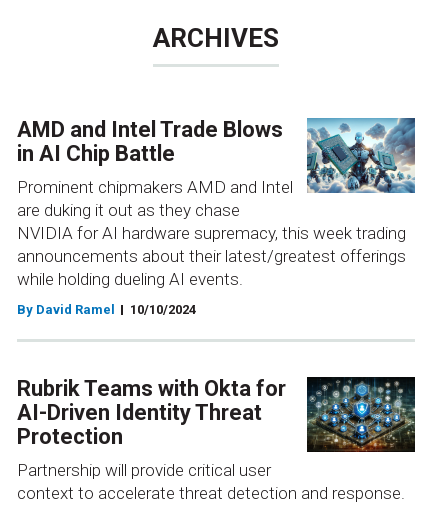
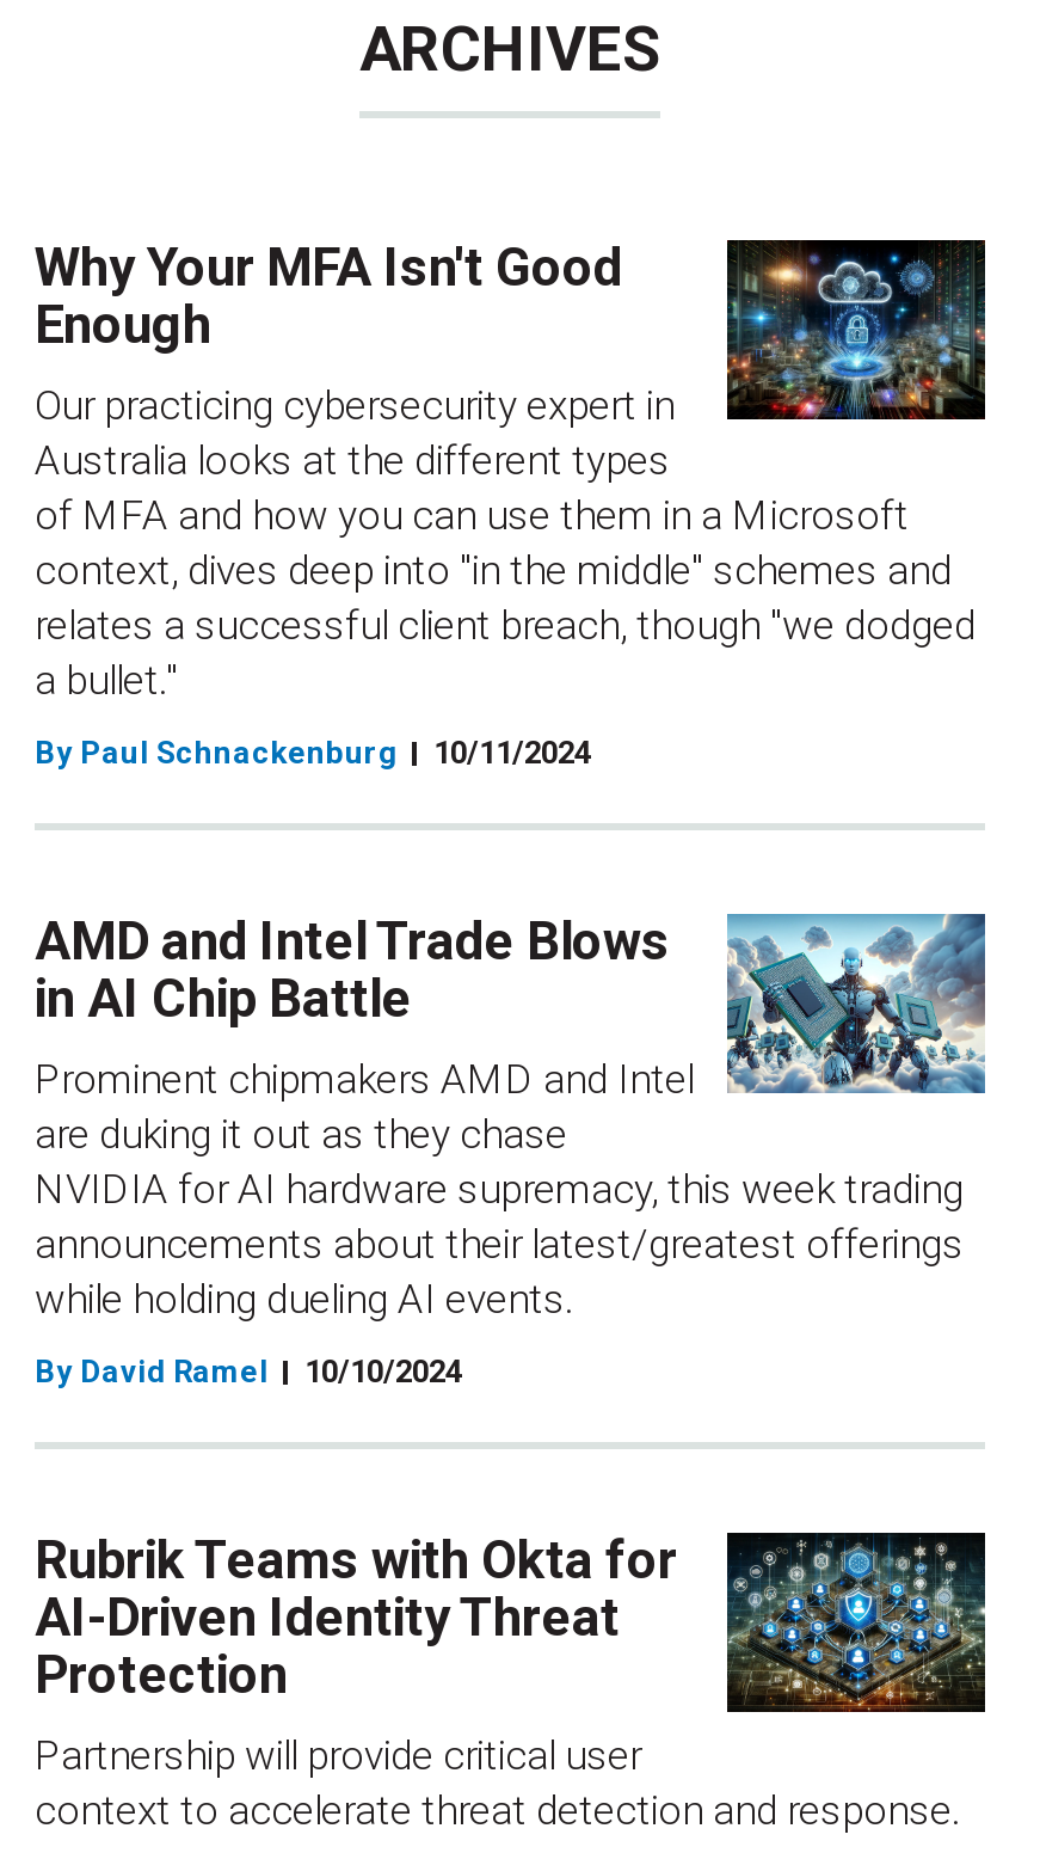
none -> [35,238,987,771] [image] | Why Your MFA Isn't Good | Enough | Our practicing cybersecurity expert in | Australia looks at the different types | of MFA and how you can use them in a Microsoft | context, dives deep into "in the middle" schemes and | relates a successful client breach, though "we dodged | a bullet." | By Paul Schnackenburg | 10/11/2024

